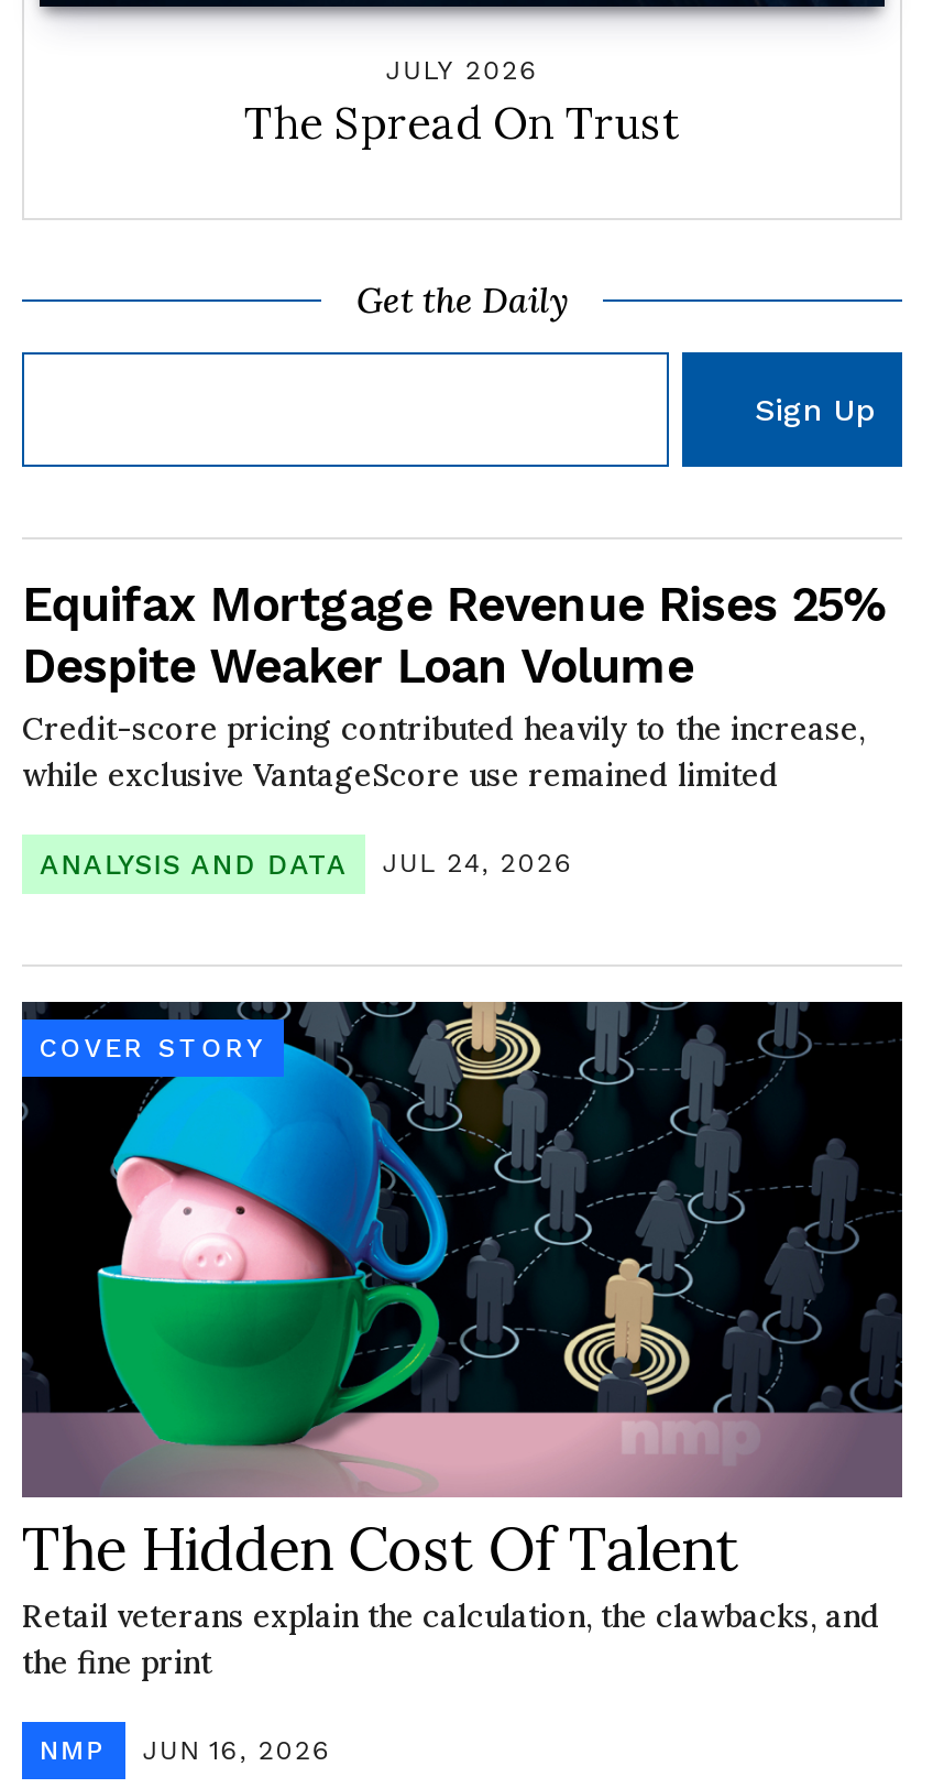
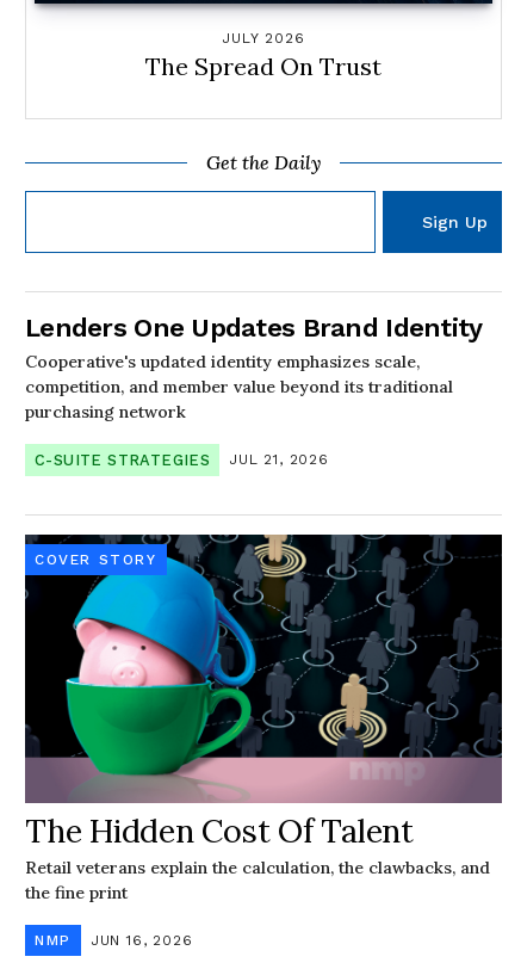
[22,576,886,794] Equifax Mortgage Revenue Rises 25% | Despite Weaker Loan Volume | Credit-score pricing contributed heavily to the increase, | while exclusive VantageScore use remained limited -> [25,312,482,422] Lenders One Updates Brand Identity | Cooperative's updated identity emphasizes scale, | competition, and member value beyond its traditional | purchasing network
[40,847,573,880] ANALYSIS AND DATA | JUL 24, 2026 -> [35,451,329,469] C-SUITE STRATEGIES | JUL 21, 2026

